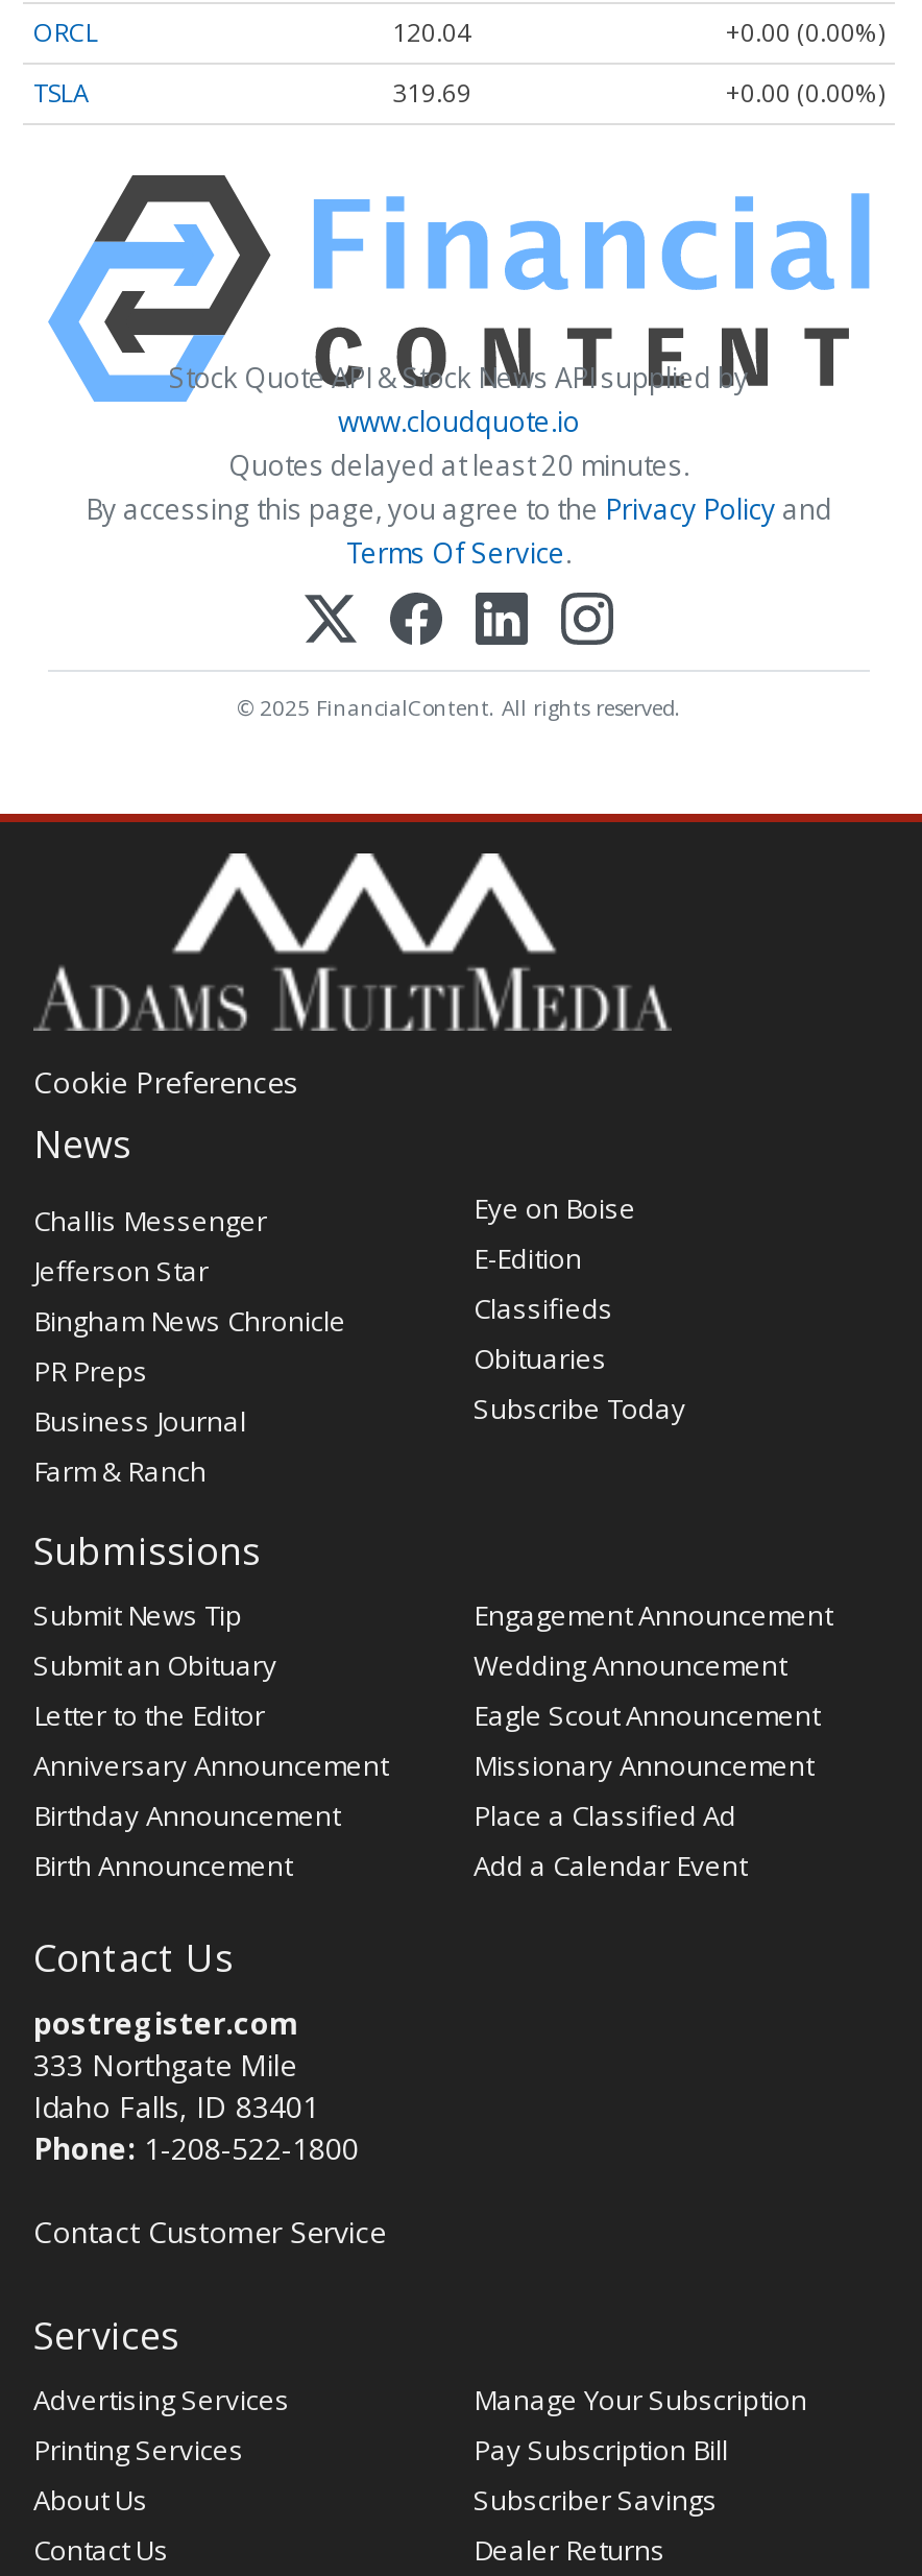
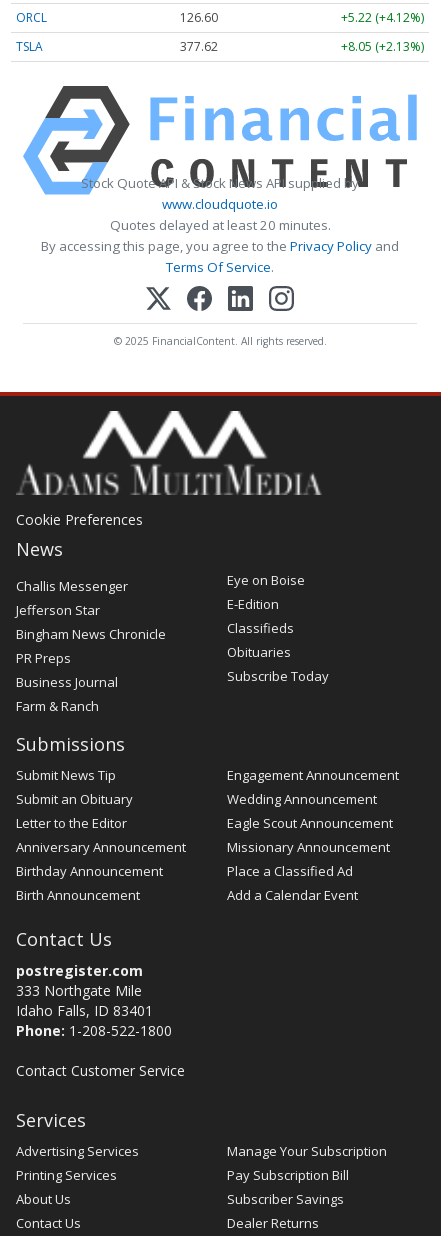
[392,15,471,50] 120.04 -> [180,9,218,26] 126.60
[726,15,884,50] +0.00 (0.00%) -> [341,9,424,26] +5.22 (+4.12%)
[392,76,471,111] 319.69 -> [180,38,218,55] 377.62
[726,76,884,111] +0.00 (0.00%) -> [341,38,424,55] +8.05 (+2.13%)

